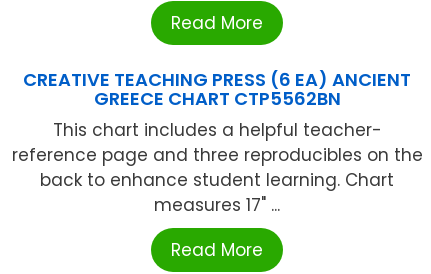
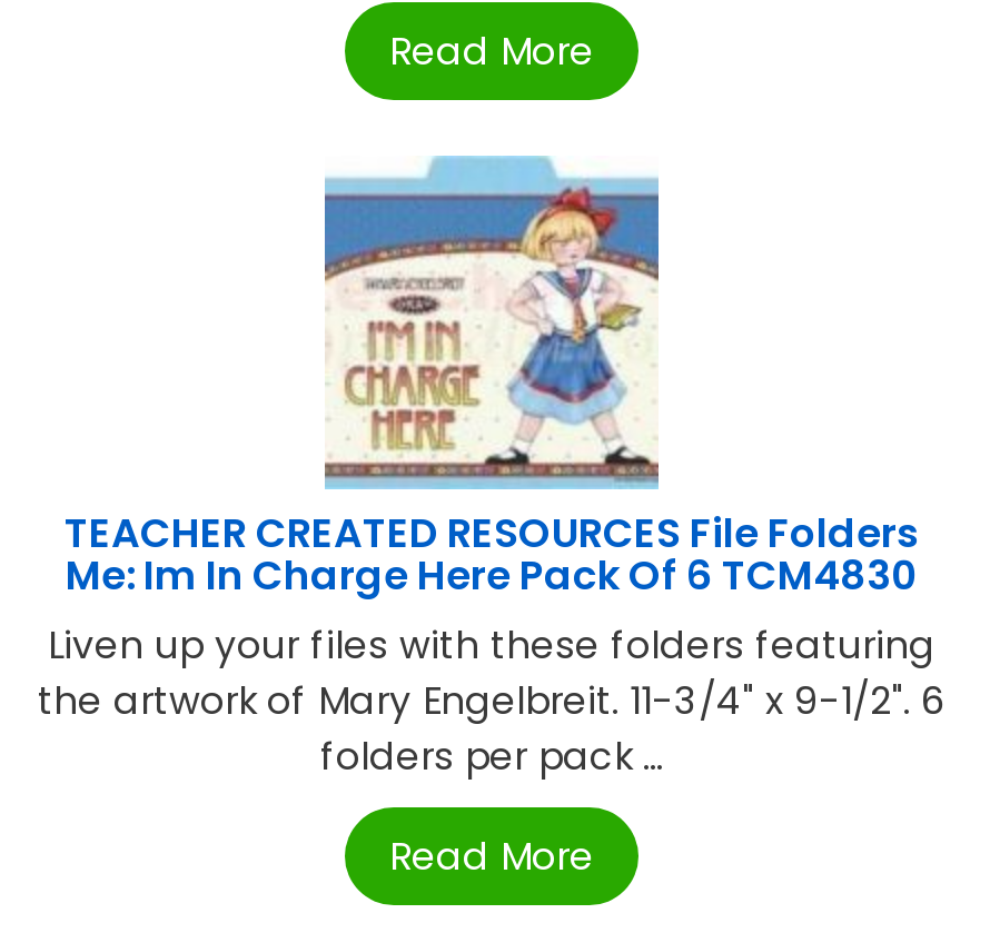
[11,67,422,217] CREATIVE TEACHING PRESS (6 EA) ANCIENT | GREECE CHART CTP5562BN | This chart includes a helpful teacher- | reference page and three reproducibles on the | back to enhance student learning. Chart | measures 17" ... -> [38,506,946,784] TEACHER CREATED RESOURCES File Folders | Me: Im In Charge Here Pack Of 6 TCM4830 | Liven up your files with these folders featuring | the artwork of Mary Engelbreit. 11-3/4" x 9-1/2". 6 | folders per pack ...

